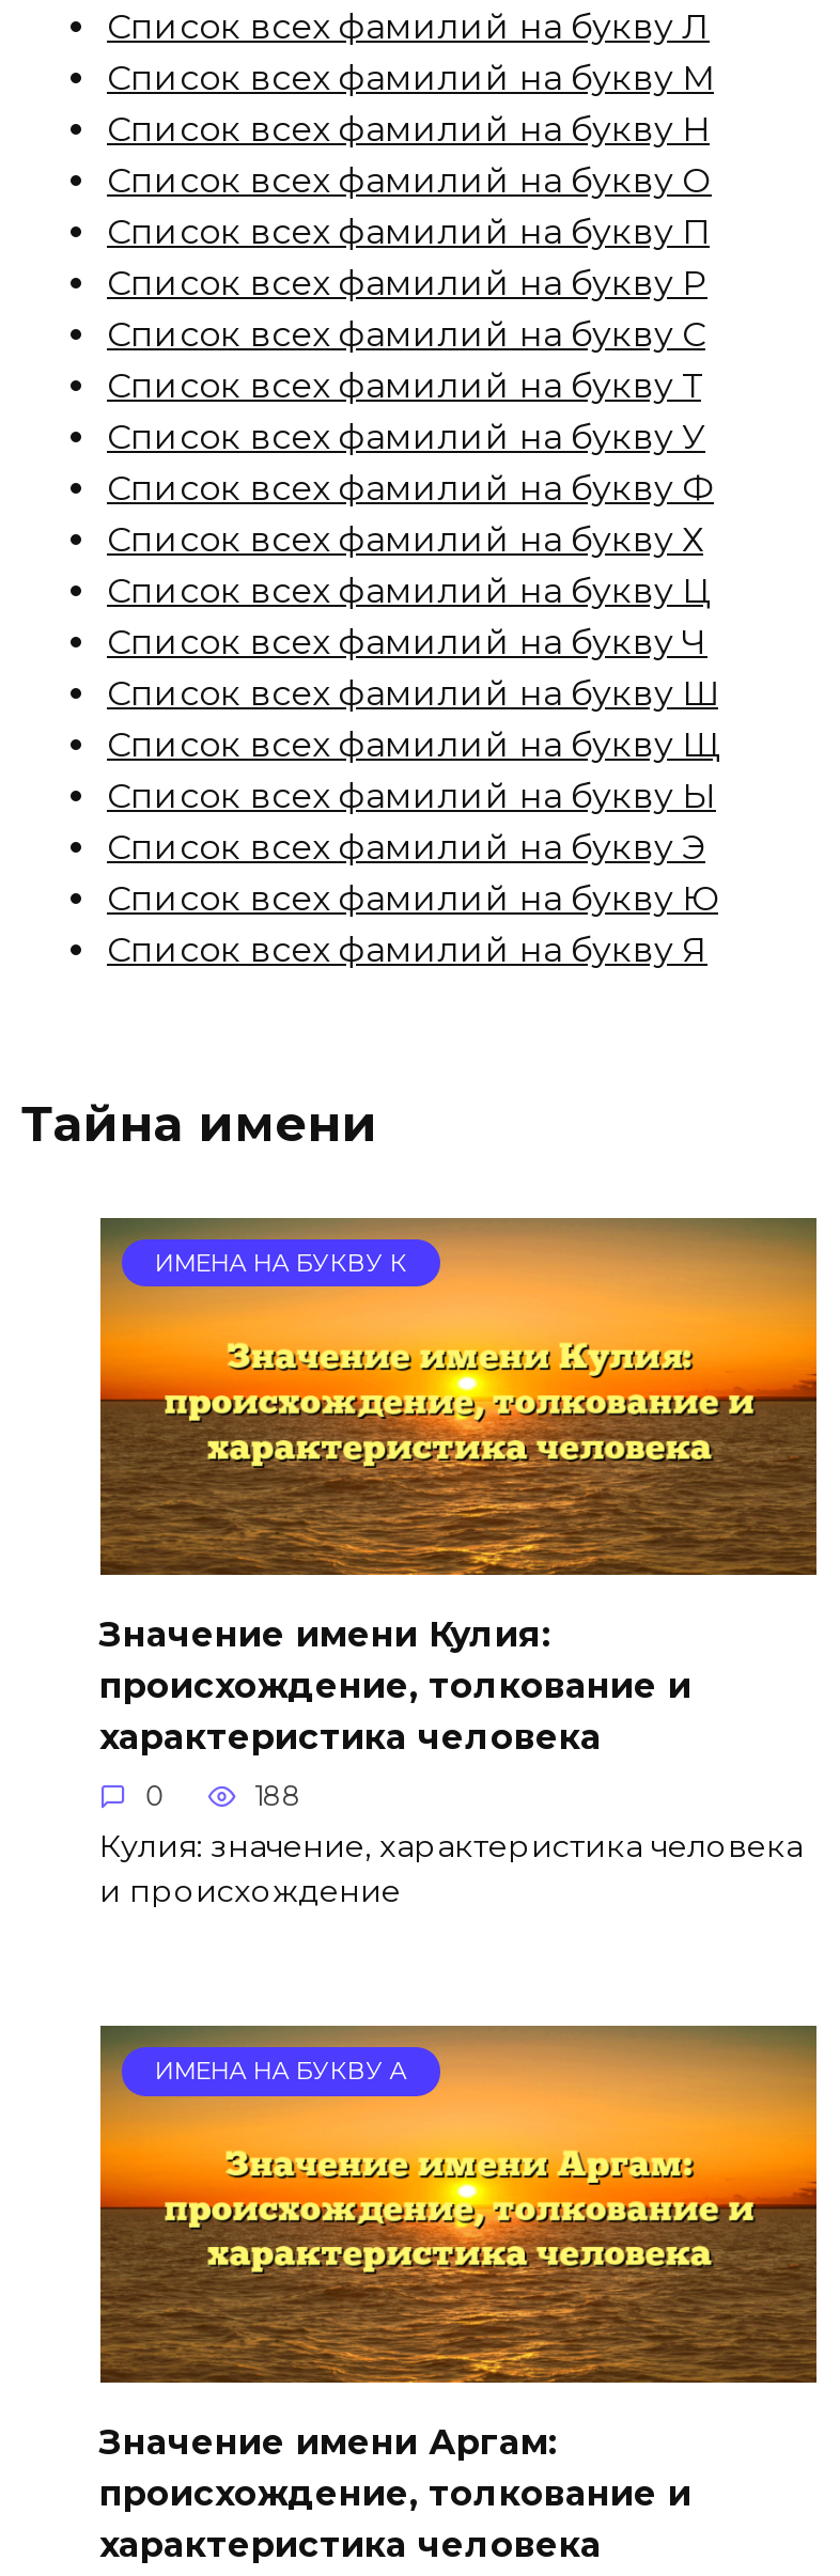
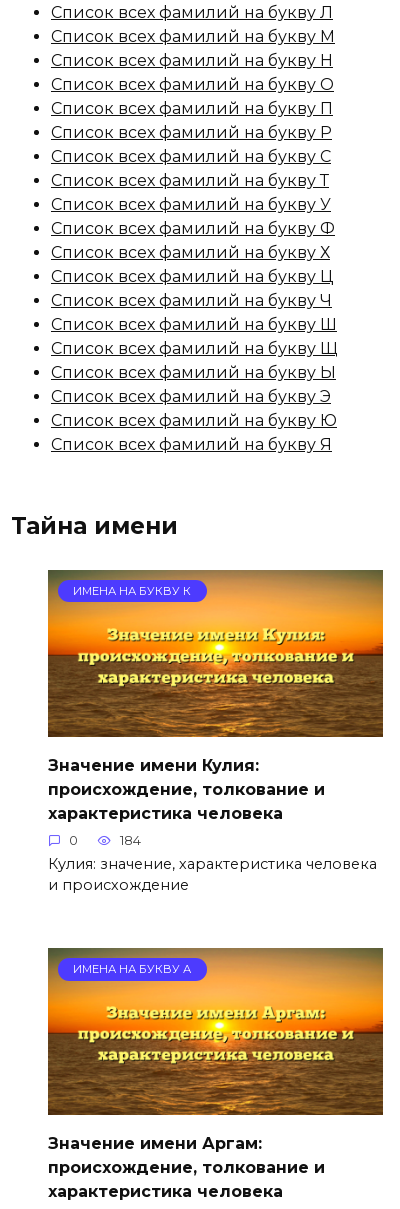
[254,1781,301,1813] 188 -> [120,833,141,848] 184

